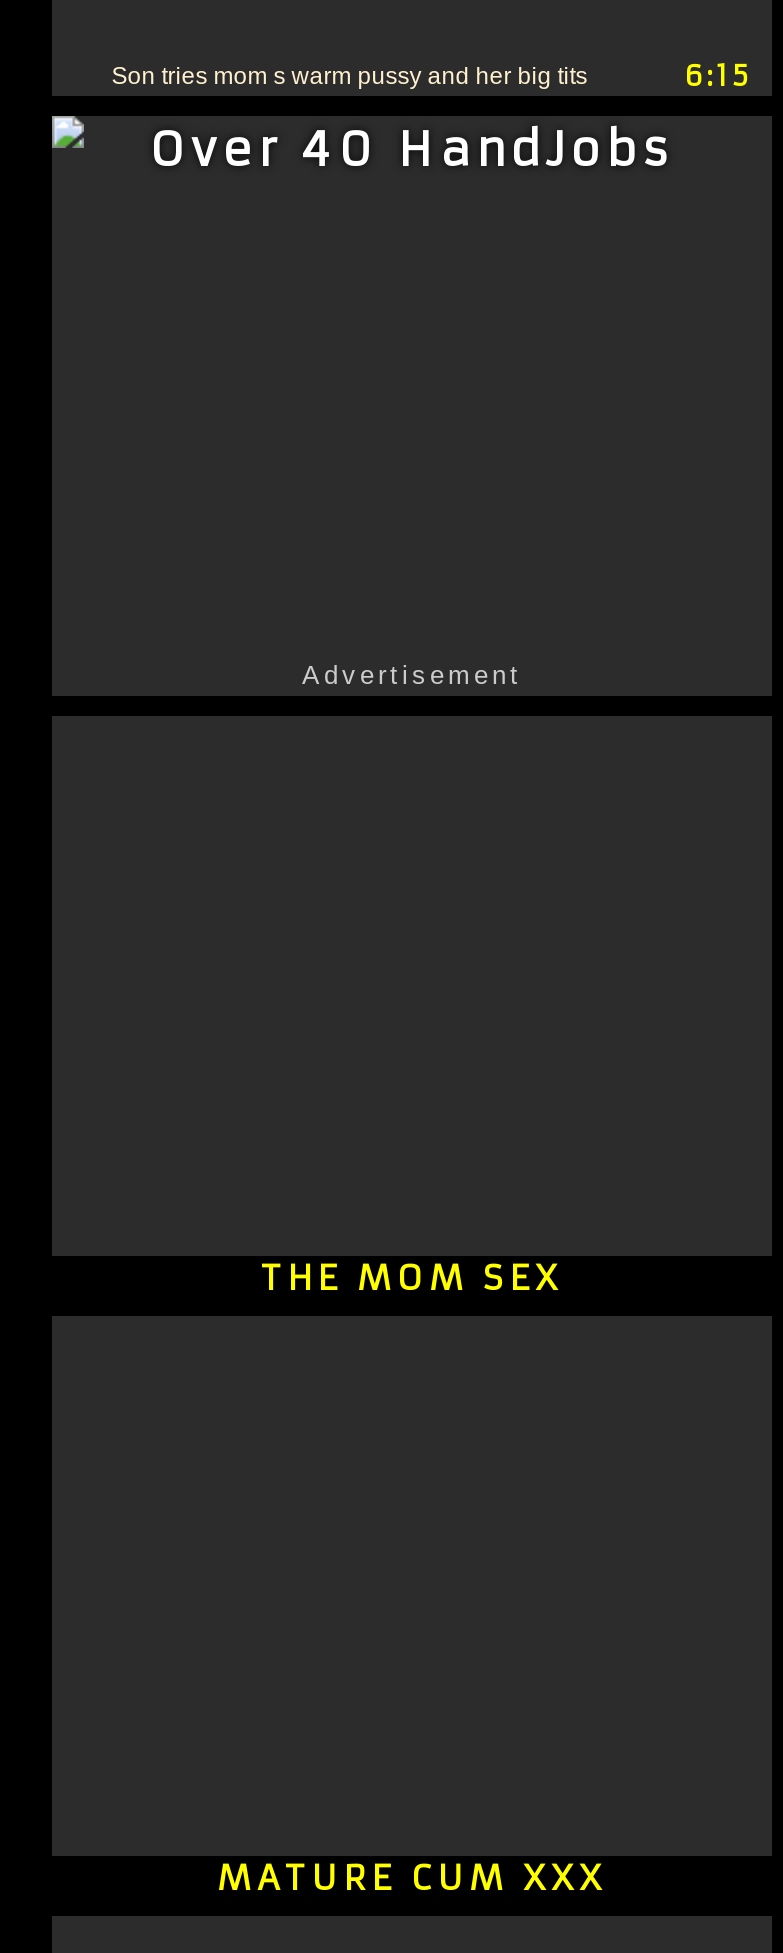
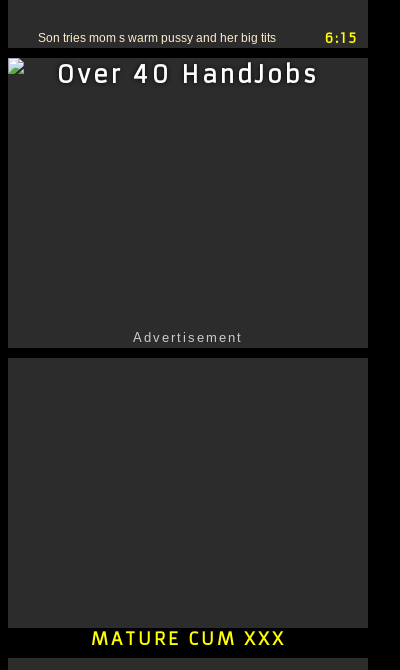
[261,1256,563,1300] THE MOM SEX -> none

